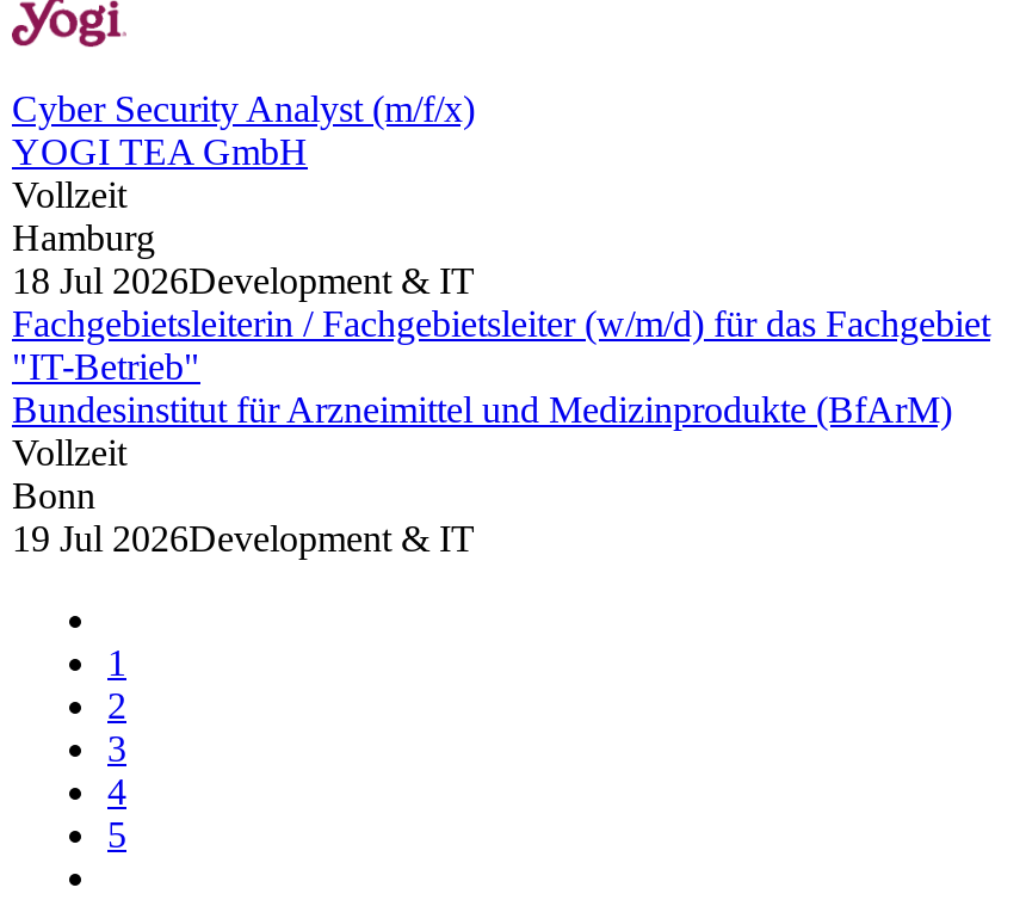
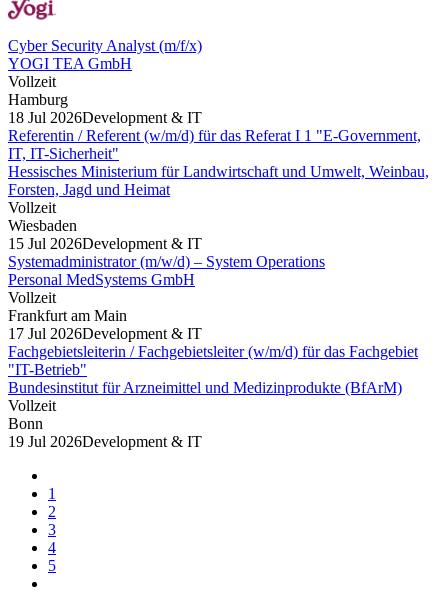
none -> [8,127,429,342] Referentin / Referent (w/m/d) für das Referat I 1 "E-Government, | IT, IT-Sicherheit" | Hessisches Ministerium für Landwirtschaft und Umwelt, Weinbau, | Forsten, Jagd und Heimat | Vollzeit | Wiesbaden | 15 Jul 2026Development & IT | Systemadministrator (m/w/d) – System Operations | Personal MedSystems GmbH | Vollzeit | Frankfurt am Main | 17 Jul 2026Development & IT

